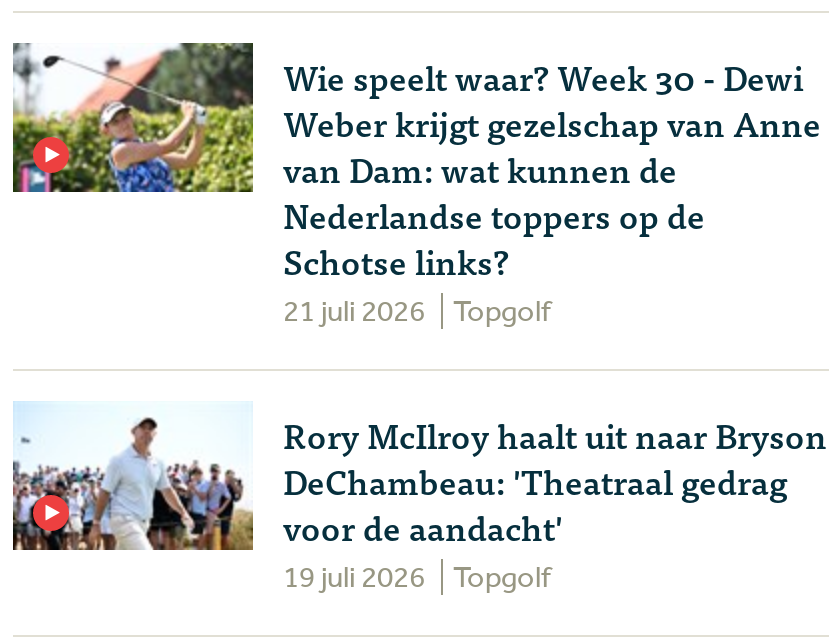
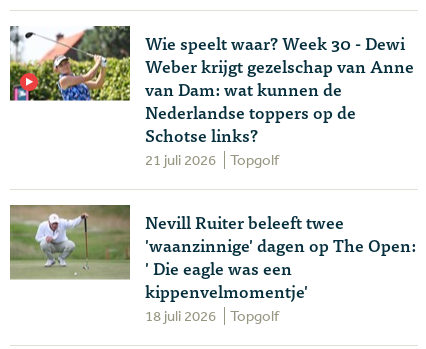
[13,401,827,595] [image] | Rory McIlroy haalt uit naar Bryson | DeChambeau: 'Theatraal gedrag | voor de aandacht' | 19 juli 2026 -> [9,204,416,325] [image] | Nevill Ruiter beleeft twee | 'waanzinnige' dagen op The Open: | ' Die eagle was een | kippenvelmomentje' | 18 juli 2026

